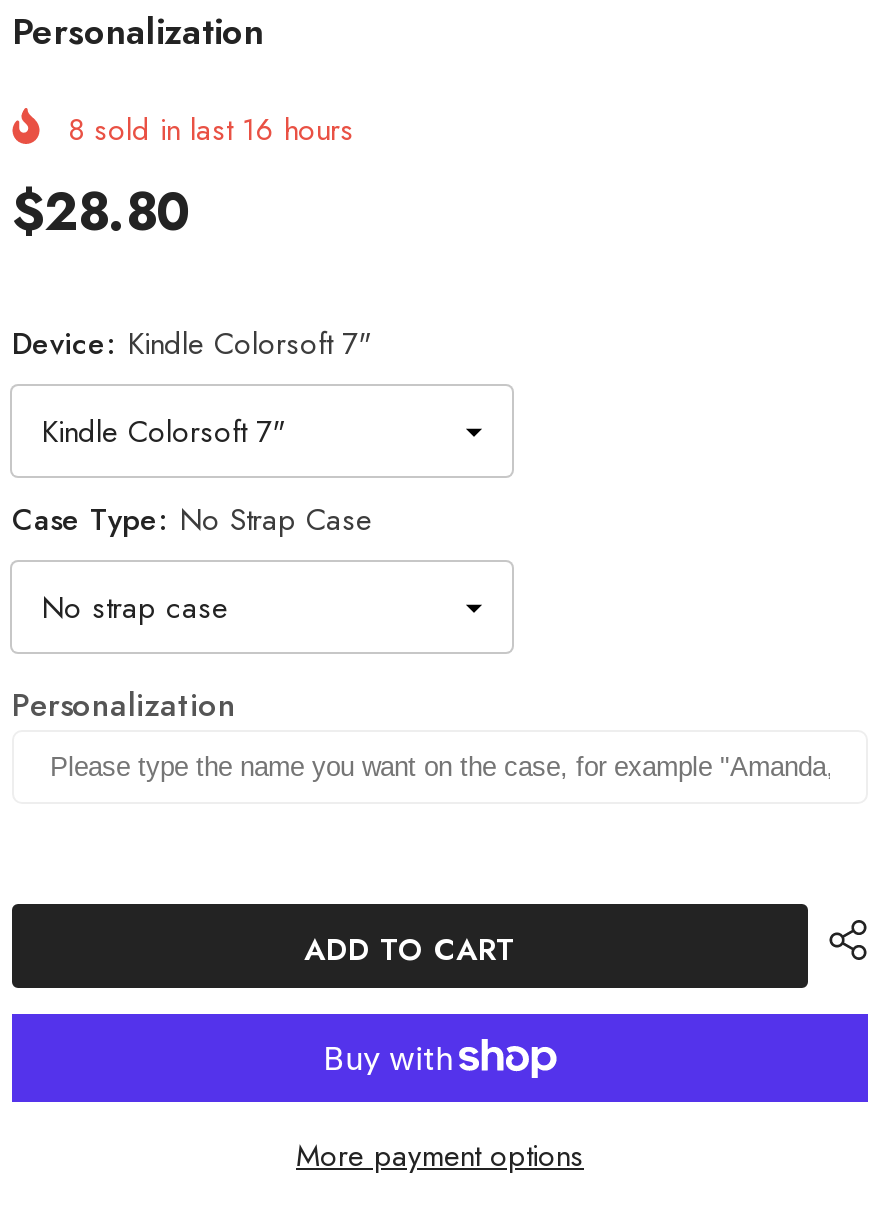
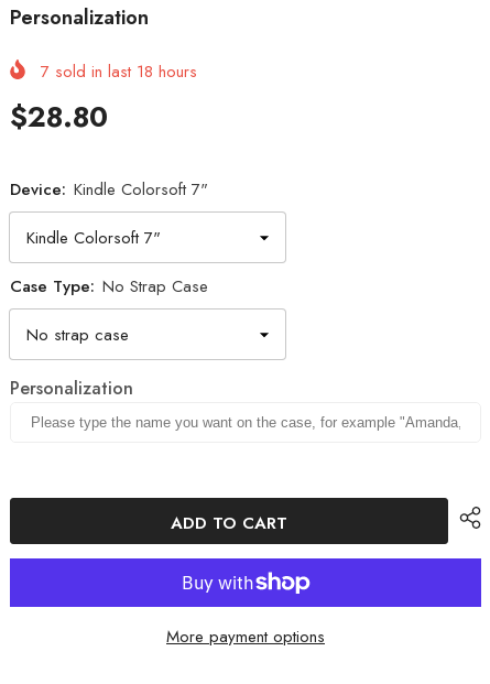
[68,107,354,151] 8 sold in last 16 hours -> [41,59,197,83] 7 sold in last 18 hours

